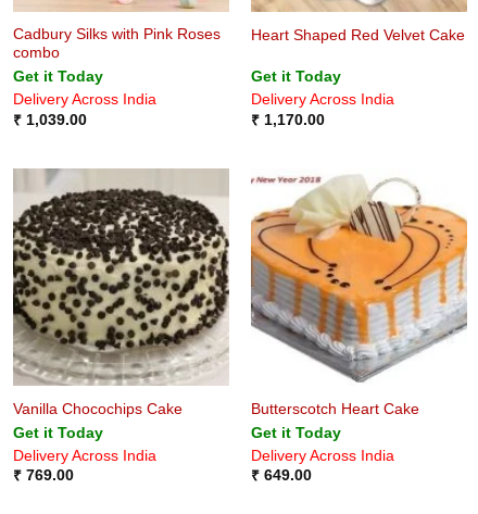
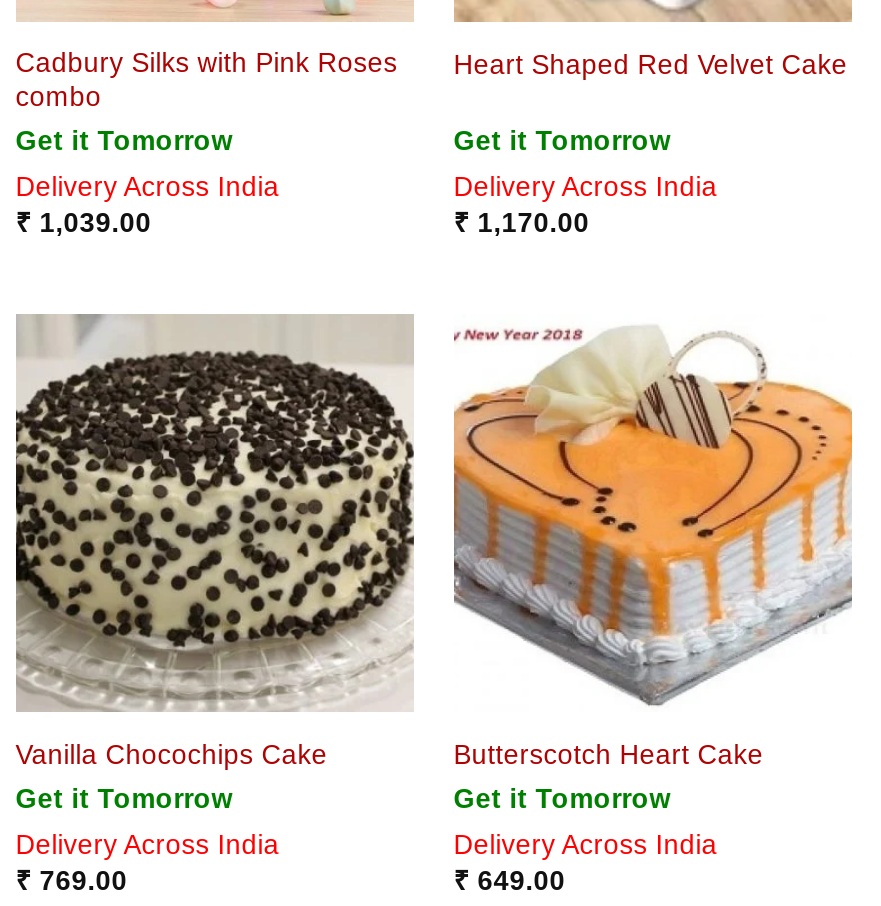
[13,69,103,85] Get it Today -> [16,127,234,157] Get it Tomorrow
[251,69,341,85] Get it Today -> [454,127,672,157] Get it Tomorrow
[13,425,103,441] Get it Today -> [16,785,234,815] Get it Tomorrow
[251,425,341,441] Get it Today -> [454,785,672,815] Get it Tomorrow

